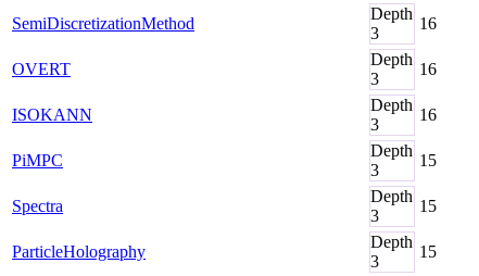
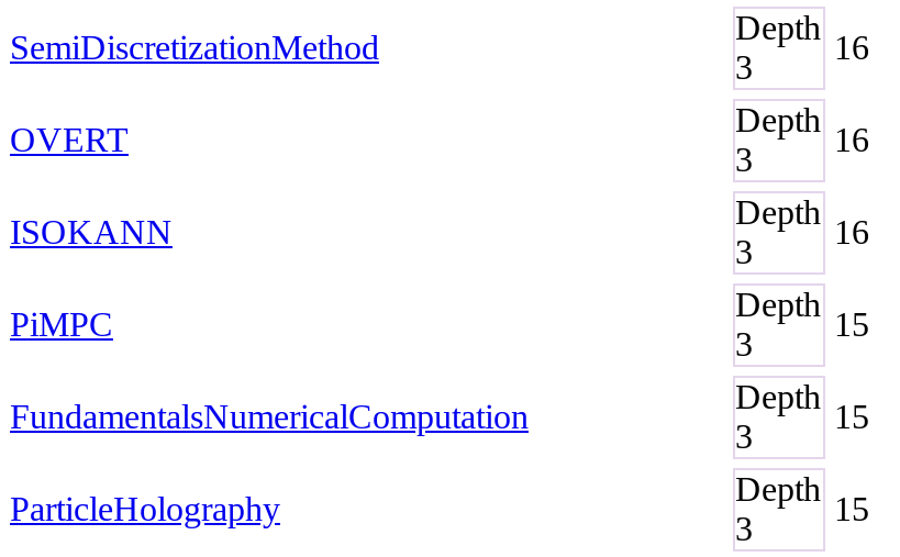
[12,197,63,215] Spectra -> [10,397,529,435] FundamentalsNumericalComputation

